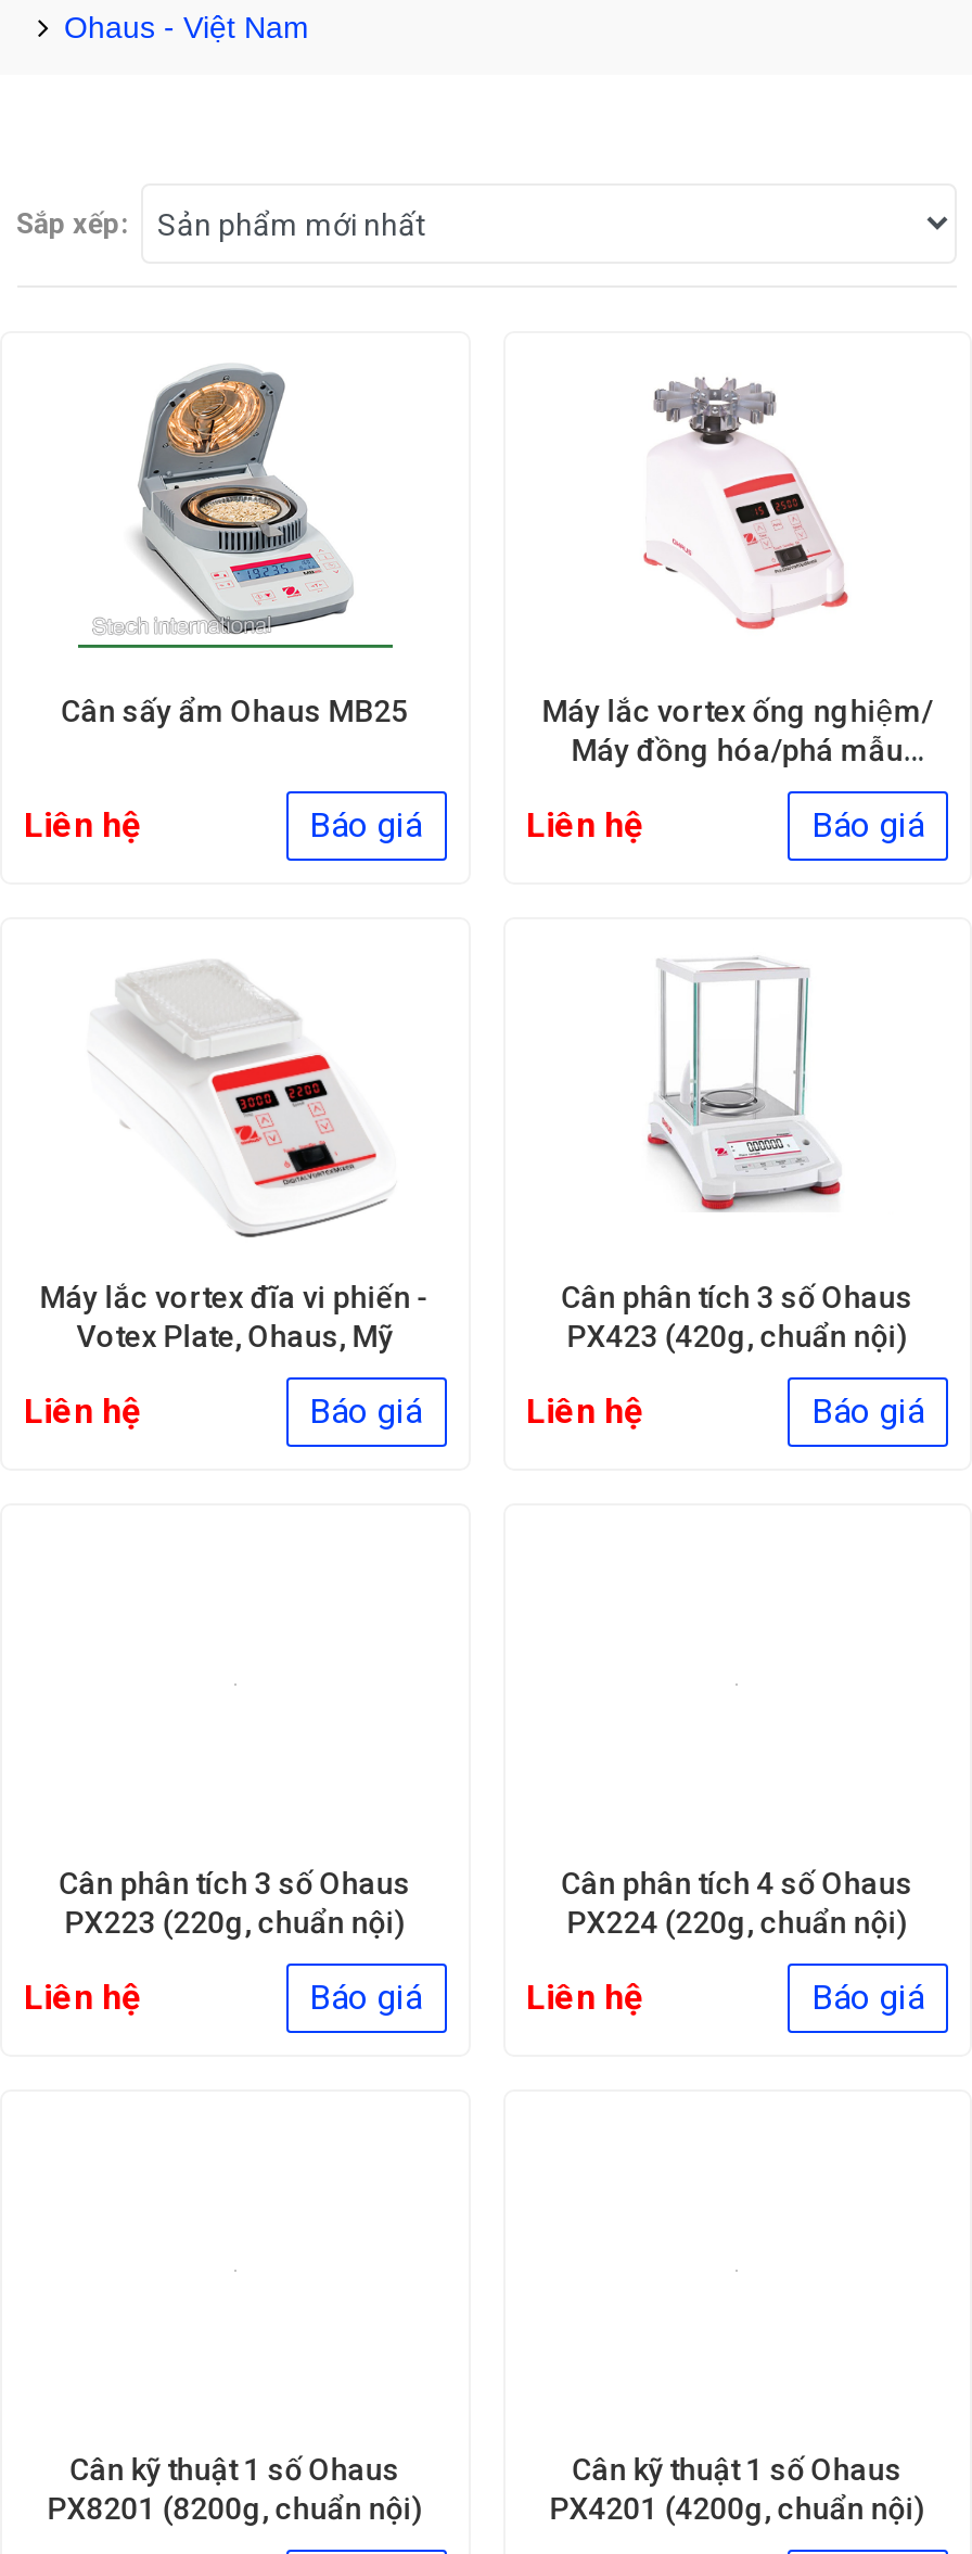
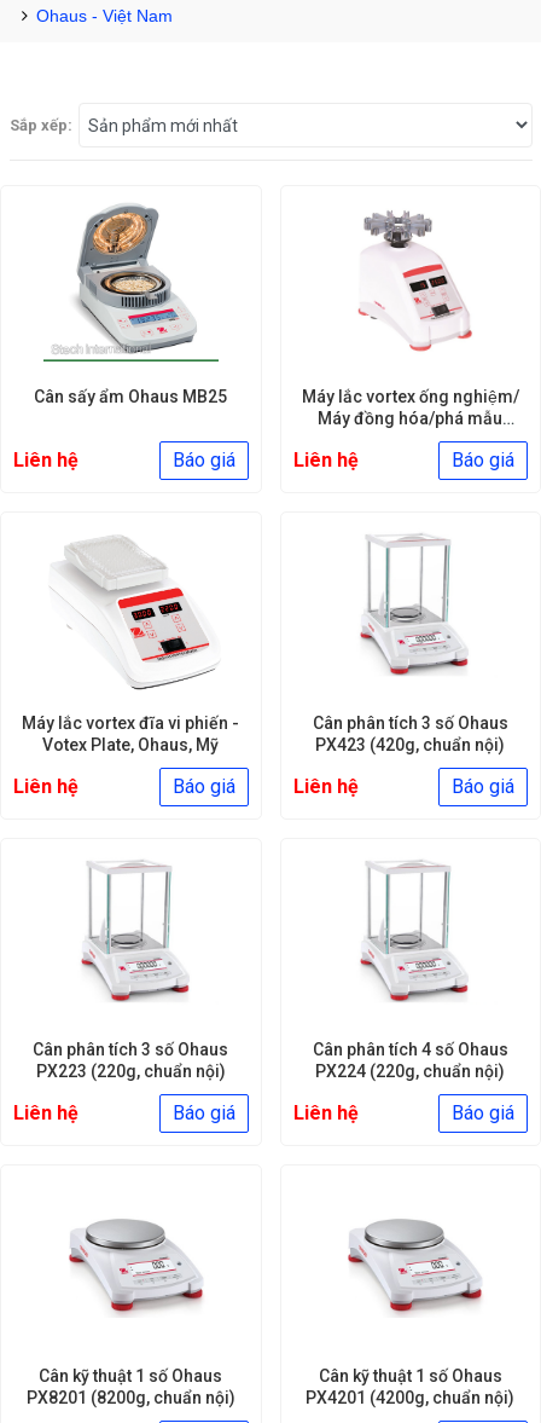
none -> [80,860,191,1003] [image]
none -> [359,860,470,1003] [image]
none -> [68,1219,204,1317] [image]
none -> [347,1219,483,1317] [image]

